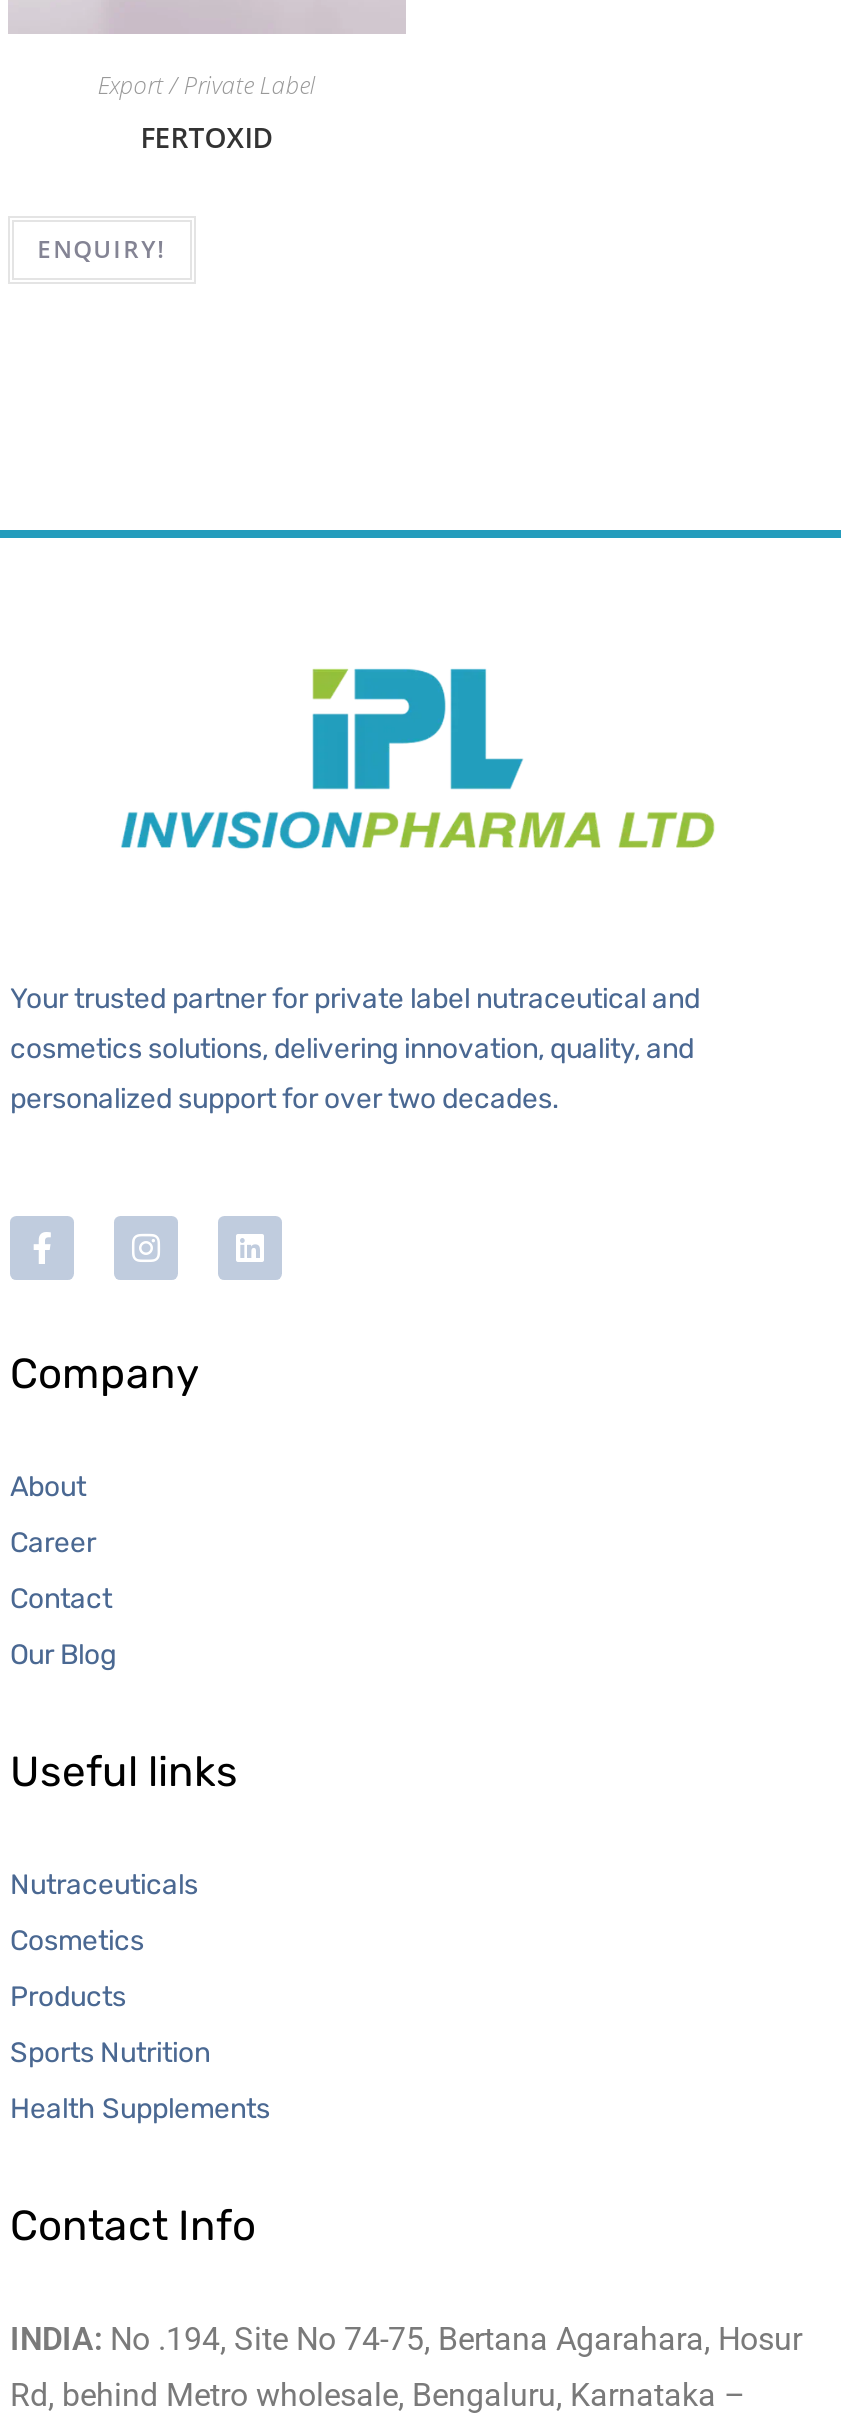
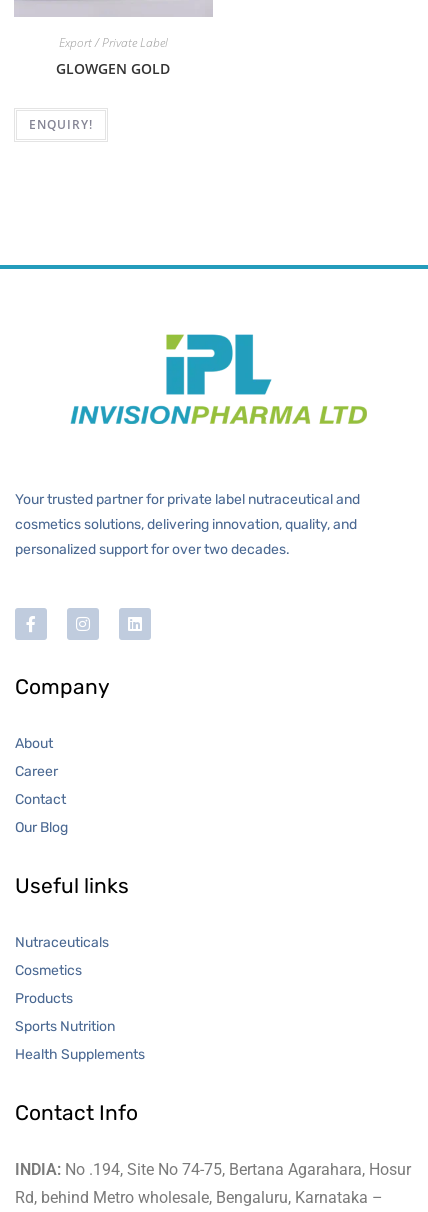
[140,119,272,157] FERTOXID -> [56,59,170,78] GLOWGEN GOLD

